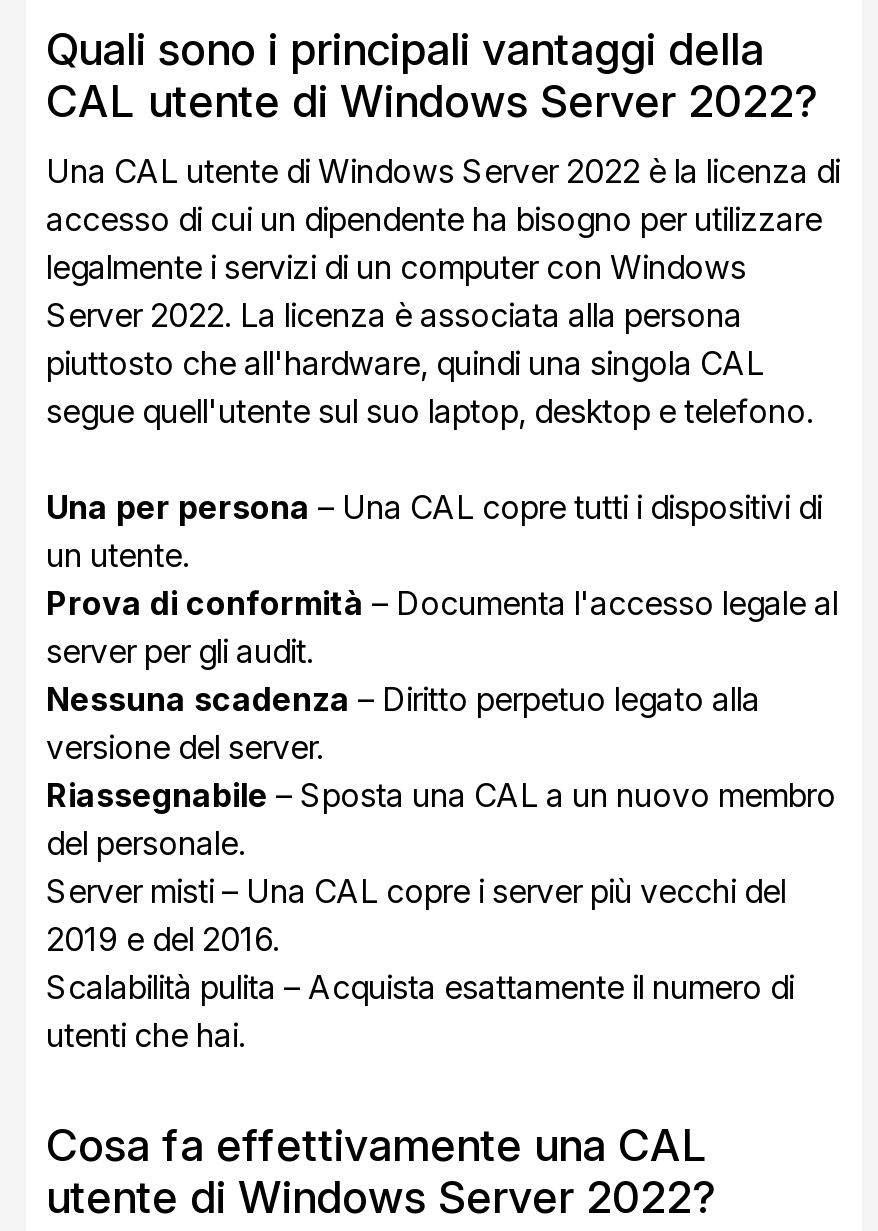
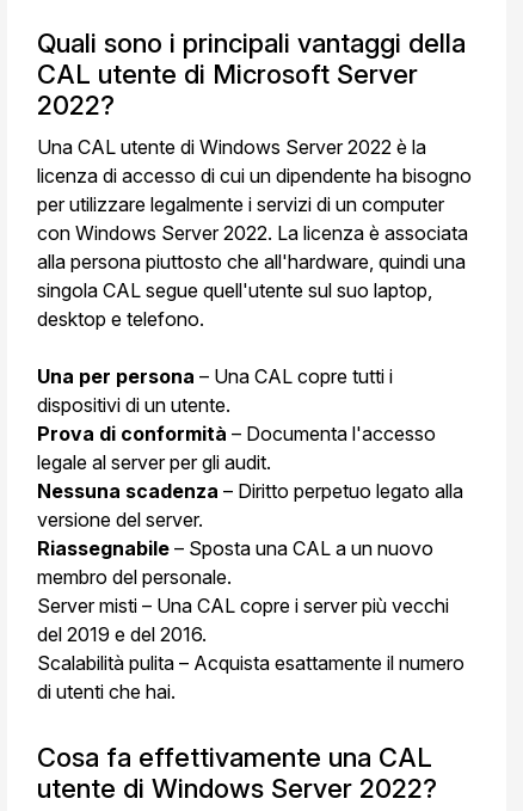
[46,75,818,127] CAL utente di Windows Server 2022? -> [37,58,418,120] CAL utente di Microsoft Server | 2022?

